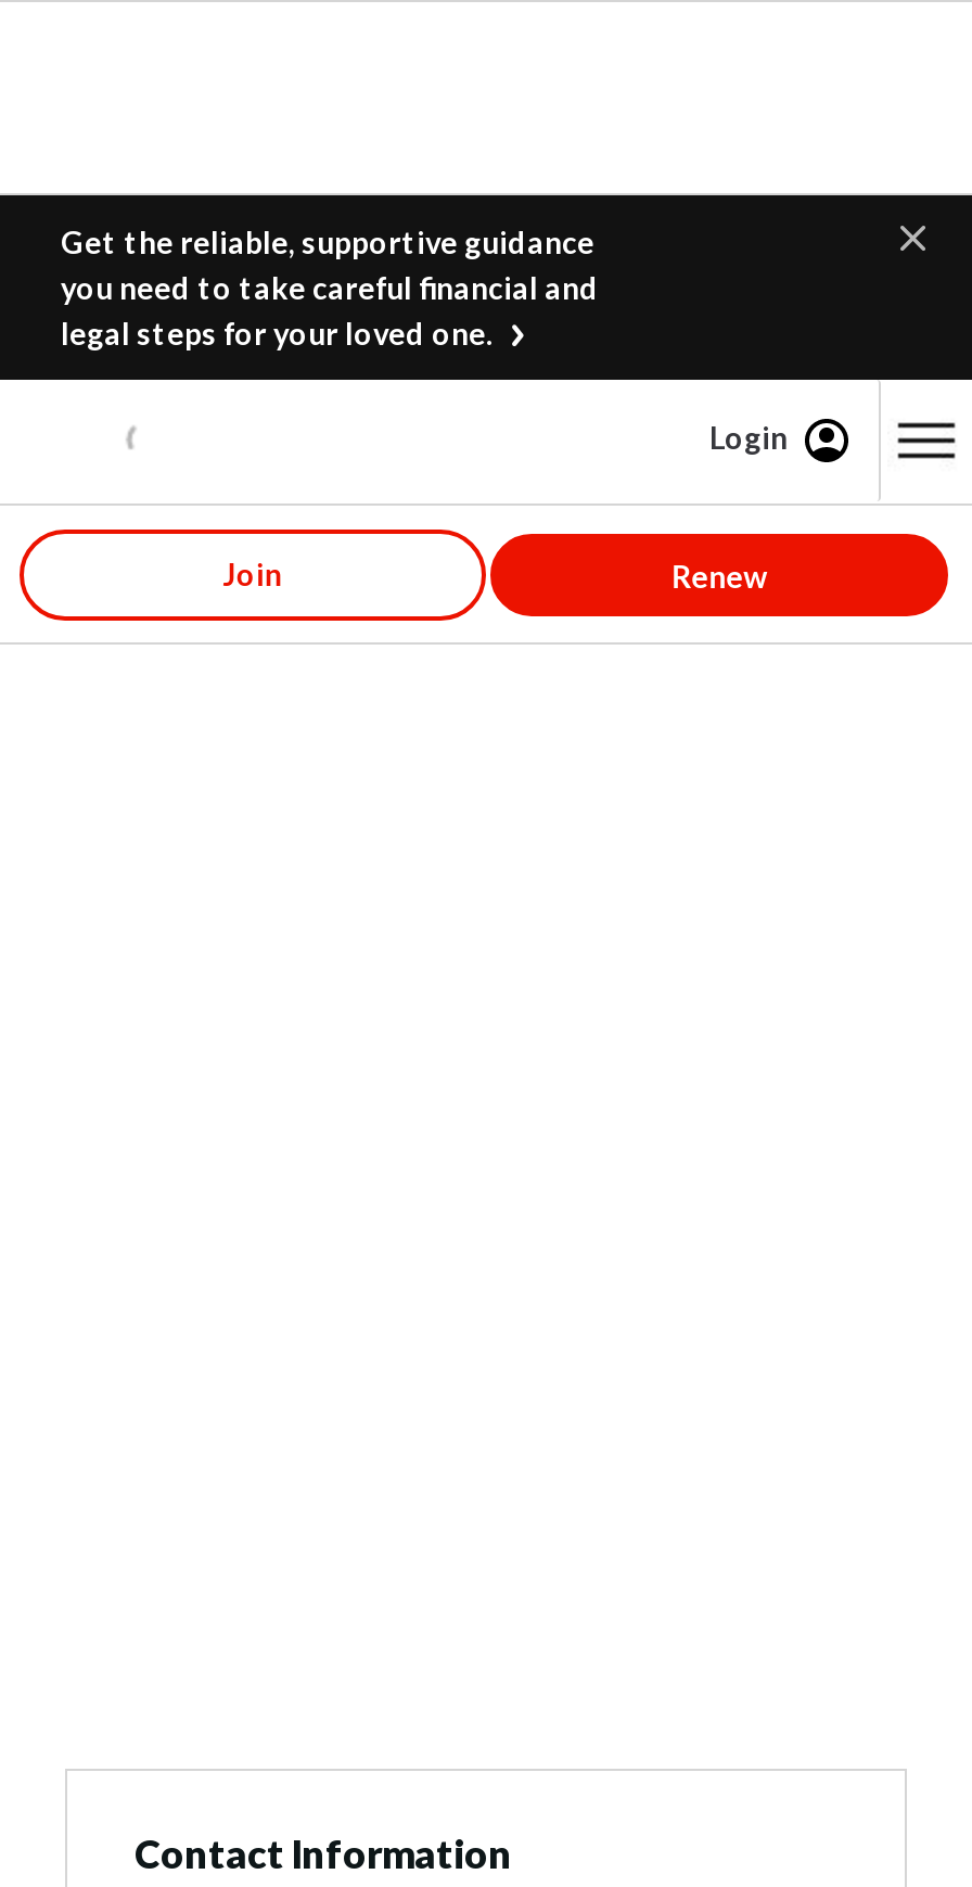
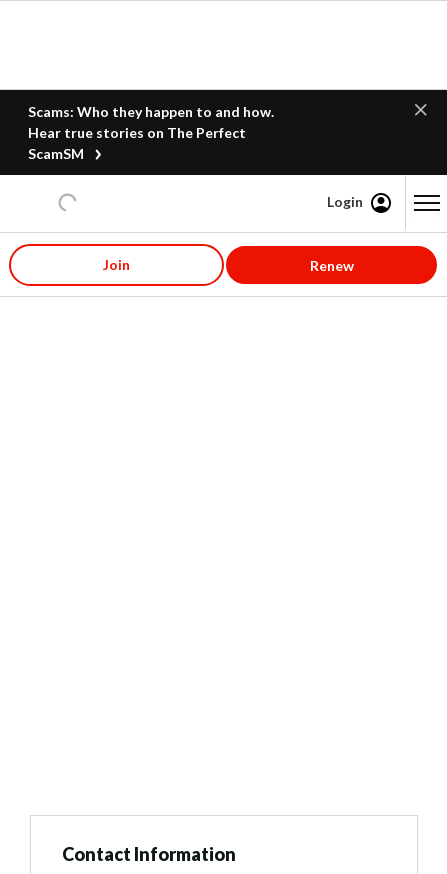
[61,224,599,352] Get the reliable, supportive guidance | you need to take careful financial and | legal steps for your loved one. -> [28,103,274,162] Scams: Who they happen to and how. | Hear true stories on The Perfect | ScamSM

